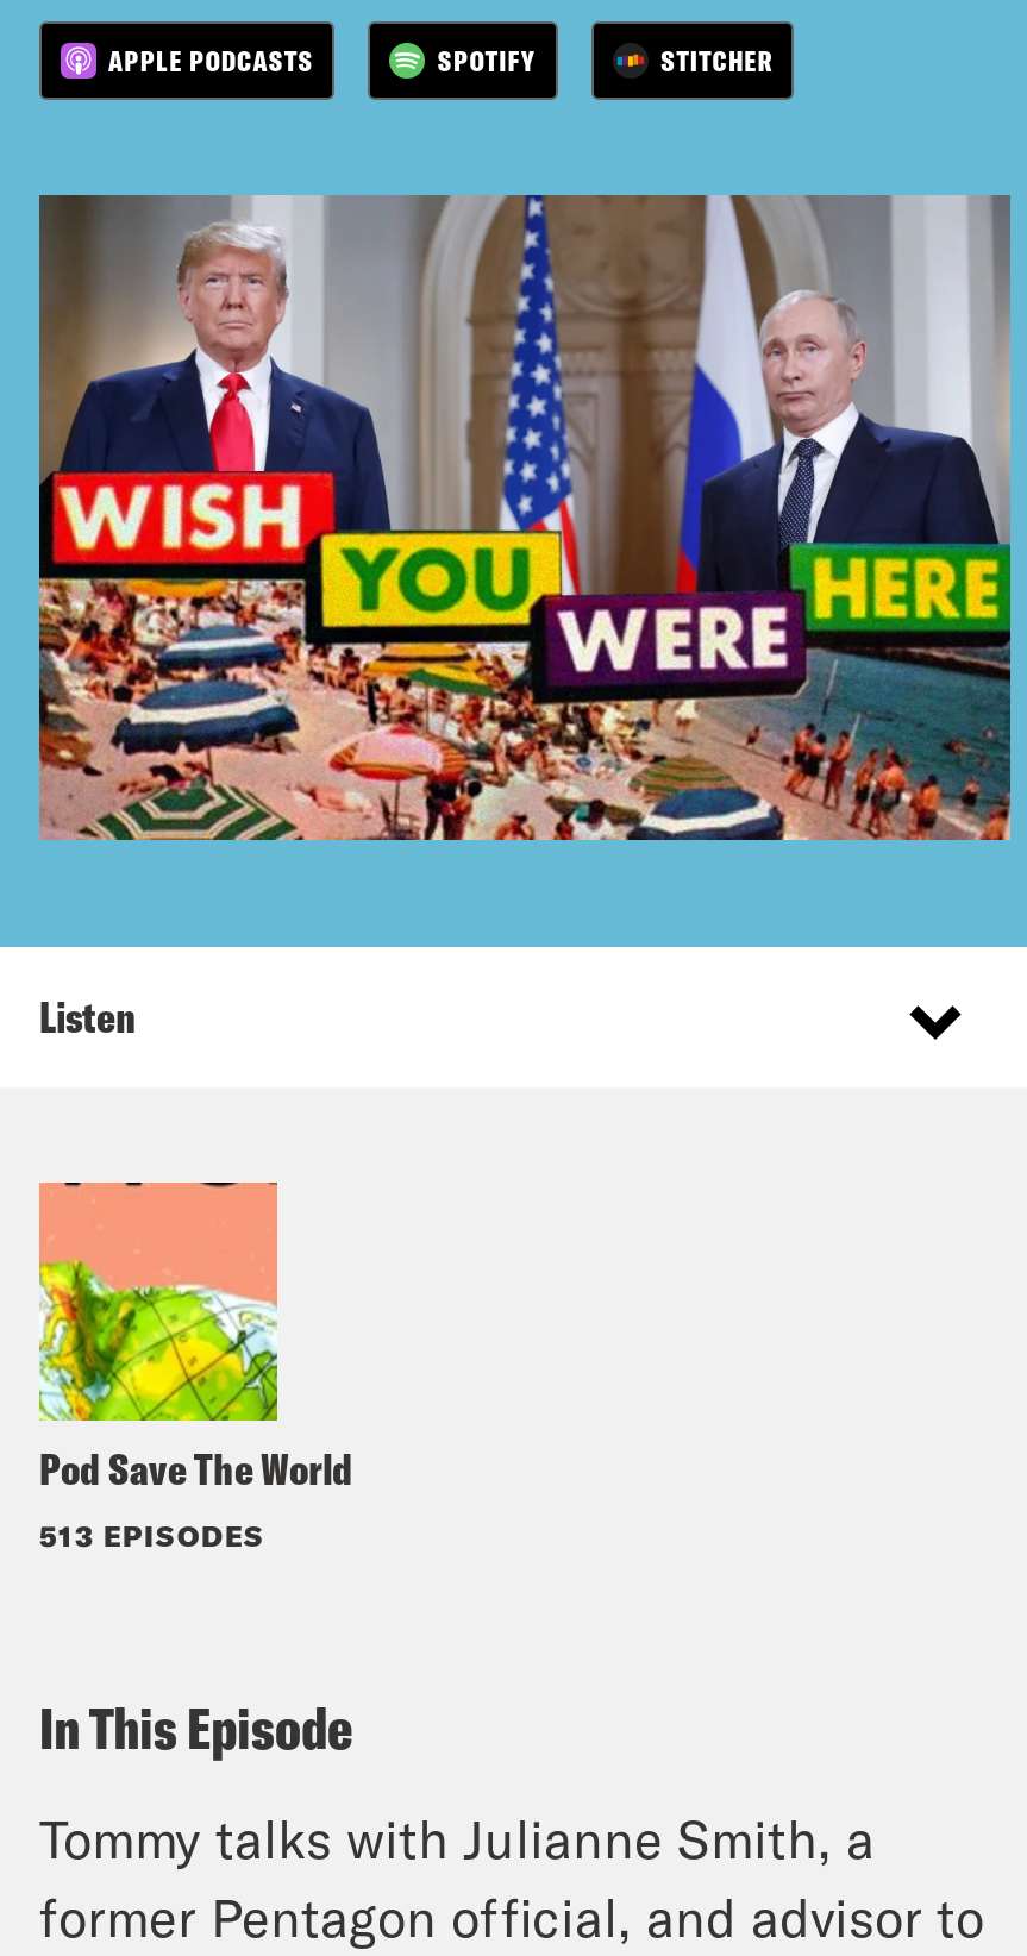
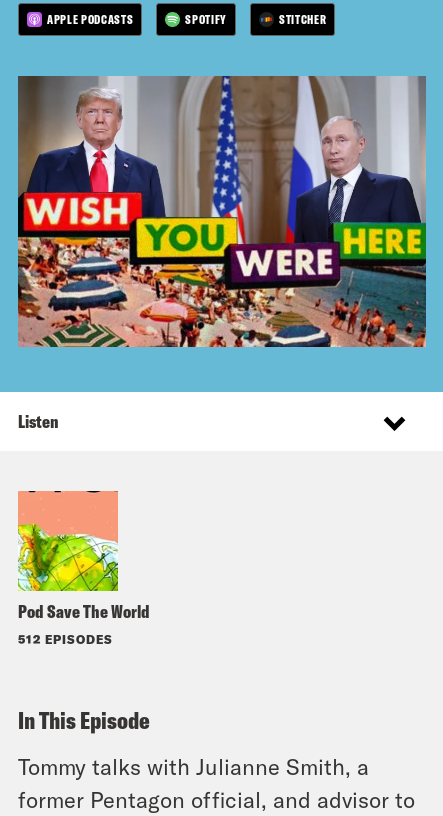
[39,1518,265,1551] 513 EPISODES -> [18,632,113,646] 512 EPISODES

